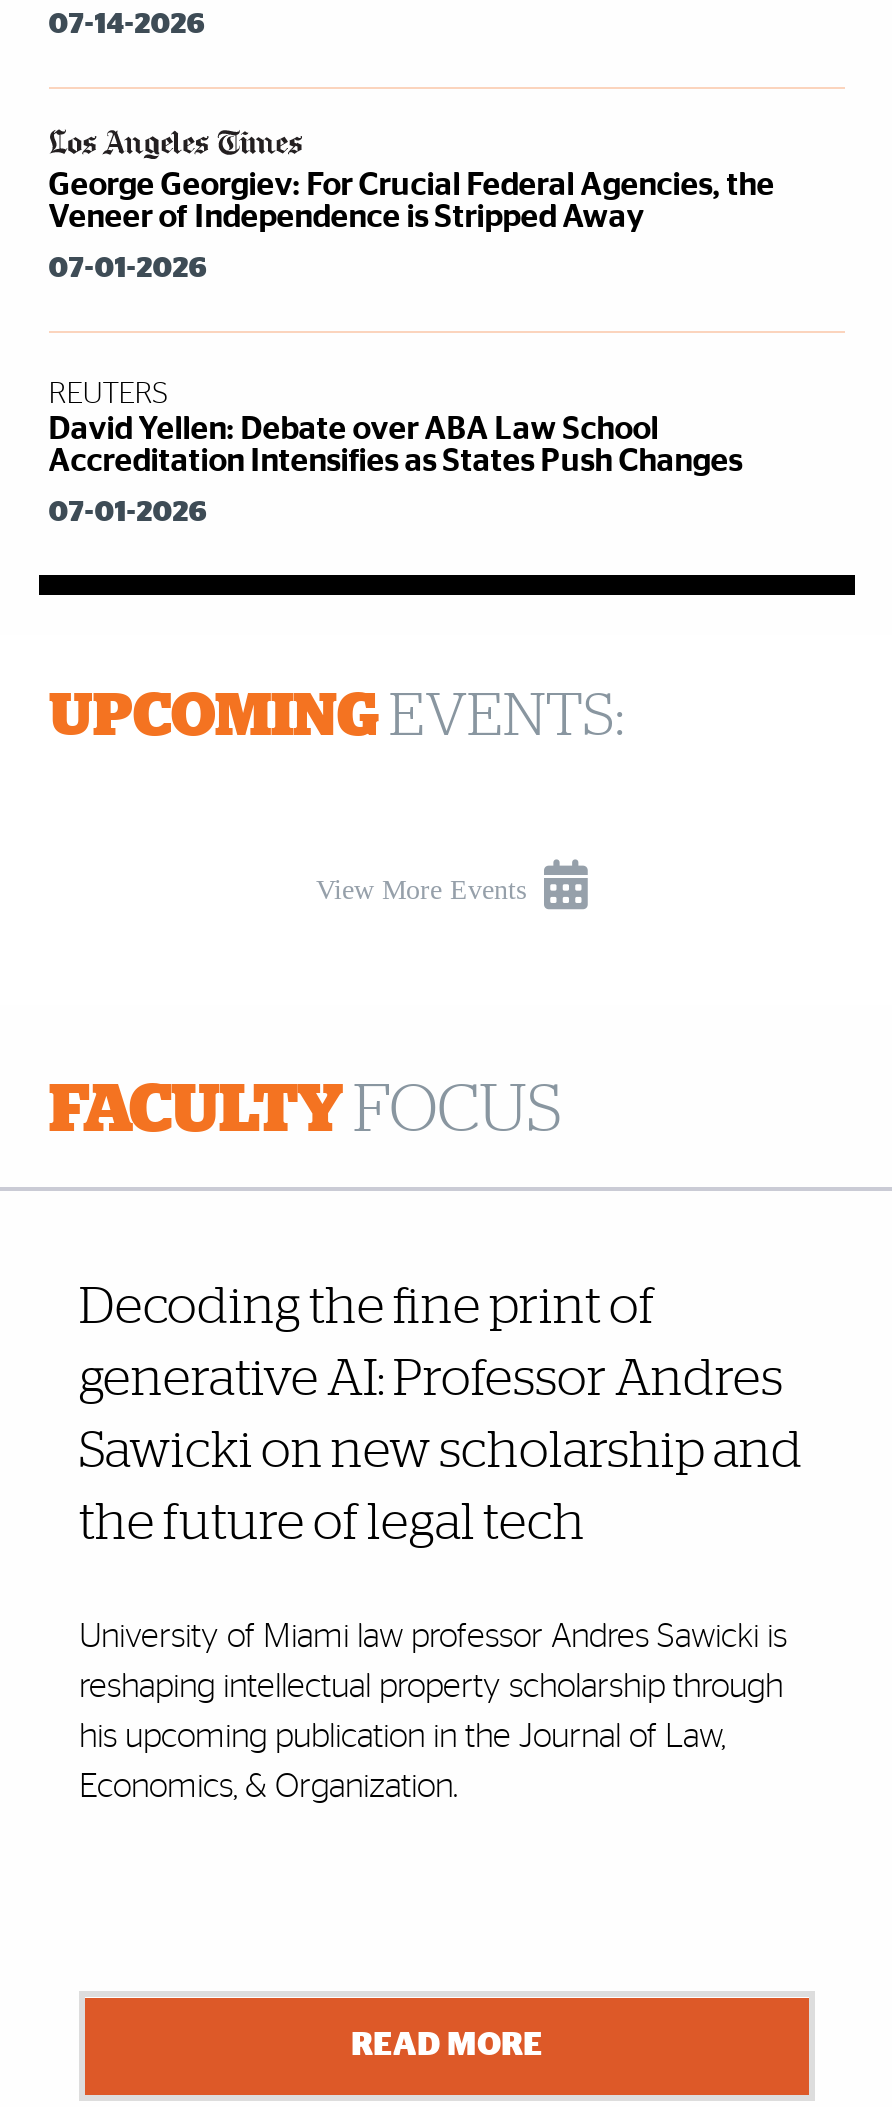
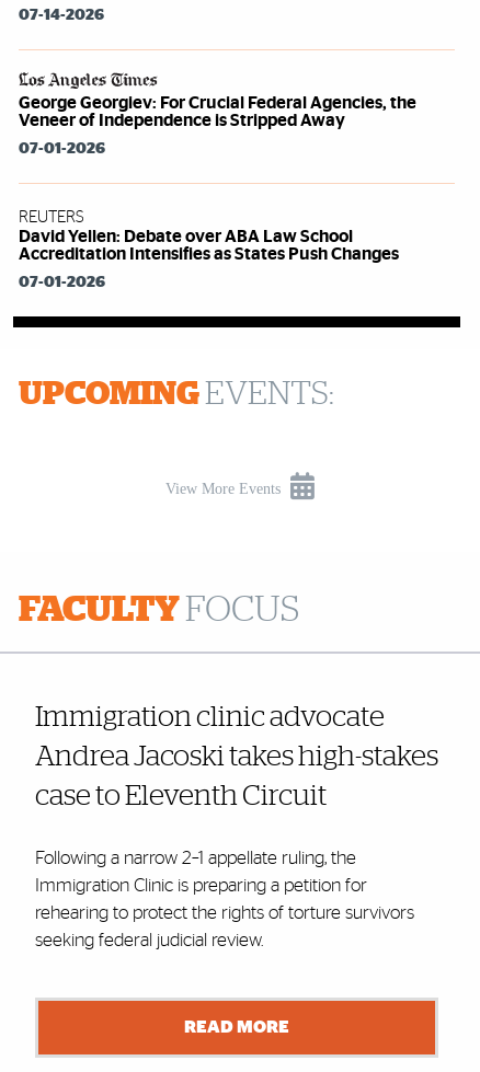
[79,1284,803,1550] Decoding the fine print of | generative AI: Professor Andres | Sawicki on new scholarship and | the future of legal tech -> [35,705,438,811] Immigration clinic advocate | Andrea Jacoski takes high-stakes | case to Eleventh Circuit
[79,1620,787,1654] University of Miami law professor Andres Sawicki is -> [35,849,356,868] Following a narrow 2–1 appellate ruling, the
[79,1670,783,1704] reshaping intellectual property scholarship through -> [35,876,367,895] Immigration Clinic is preparing a petition for
[79,1720,725,1754] his upcoming publication in the Journal of Law, -> [35,904,414,922] rehearing to protect the rights of torture survivors
[79,1770,457,1804] Economics, & Organization. -> [35,931,263,950] seeking federal judicial review.

